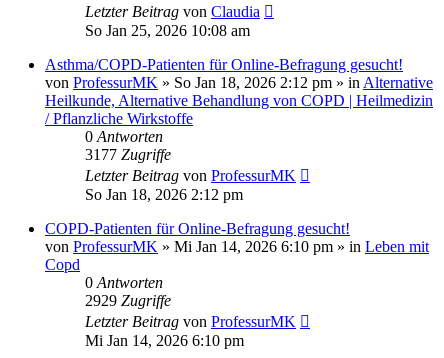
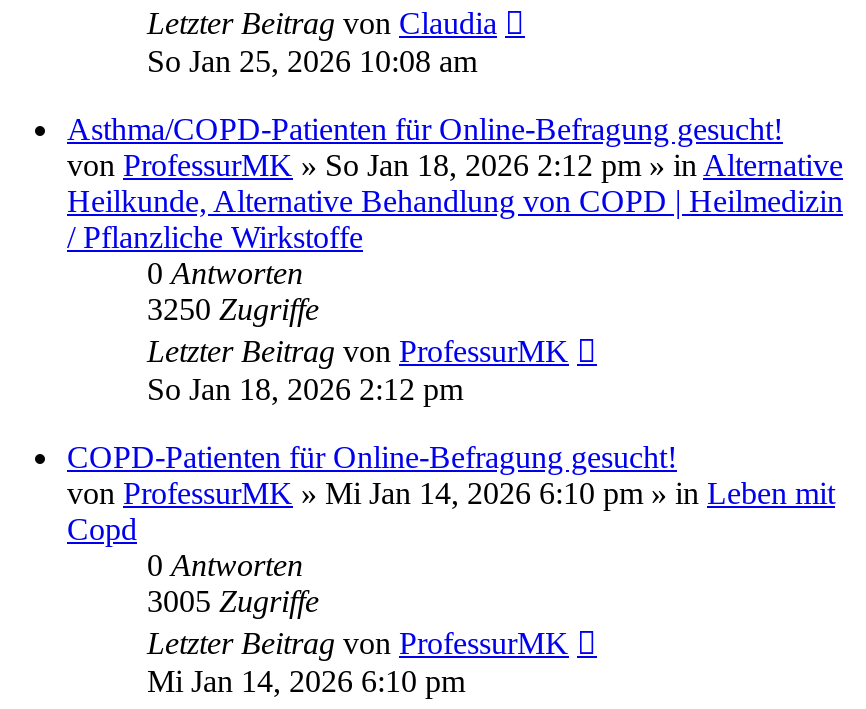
[85,146,171,163] 3177 Zugriffe -> [147,292,319,326] 3250 Zugriffe
[85,292,171,309] 2929 Zugriffe -> [147,584,319,618] 3005 Zugriffe

